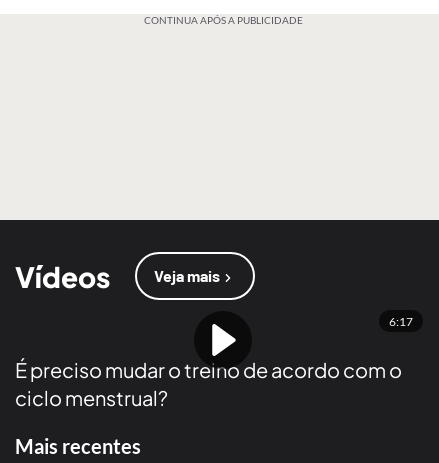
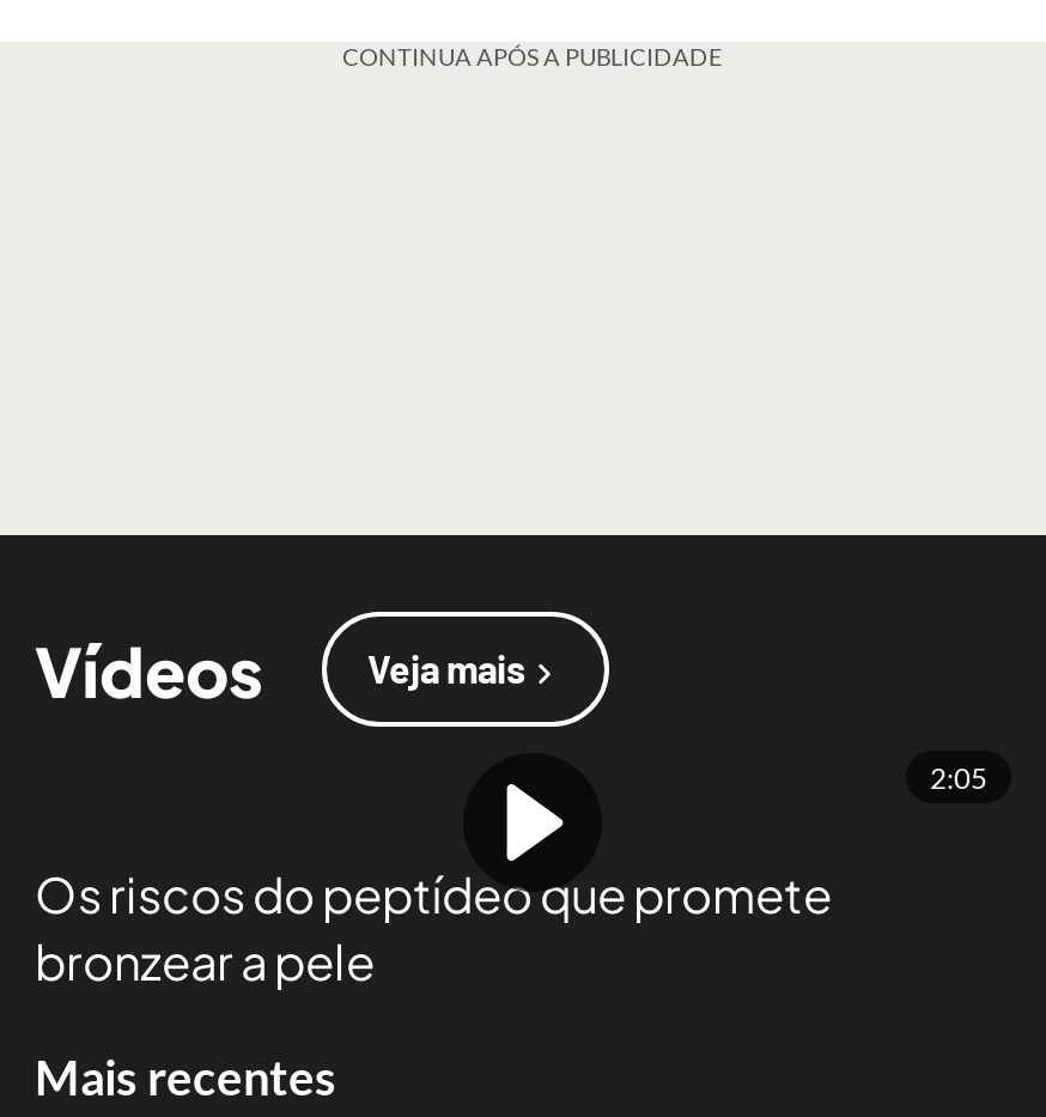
[389,314,413,329] 6:17 -> [930,760,987,796] 2:05
[15,357,402,410] É preciso mudar o treino de acordo com o | ciclo menstrual? -> [35,863,832,990] Os riscos do peptídeo que promete | bronzear a pele

